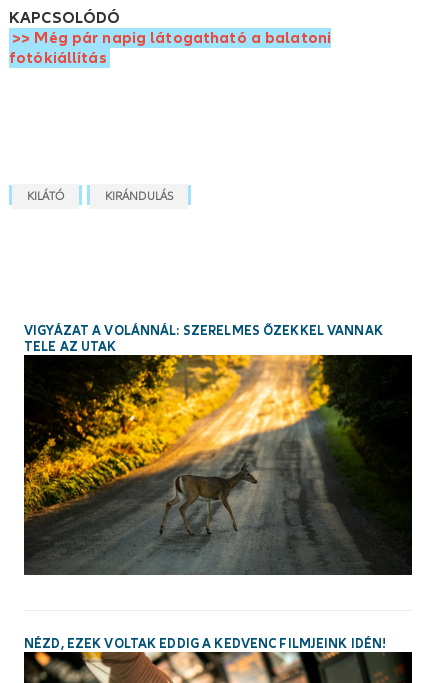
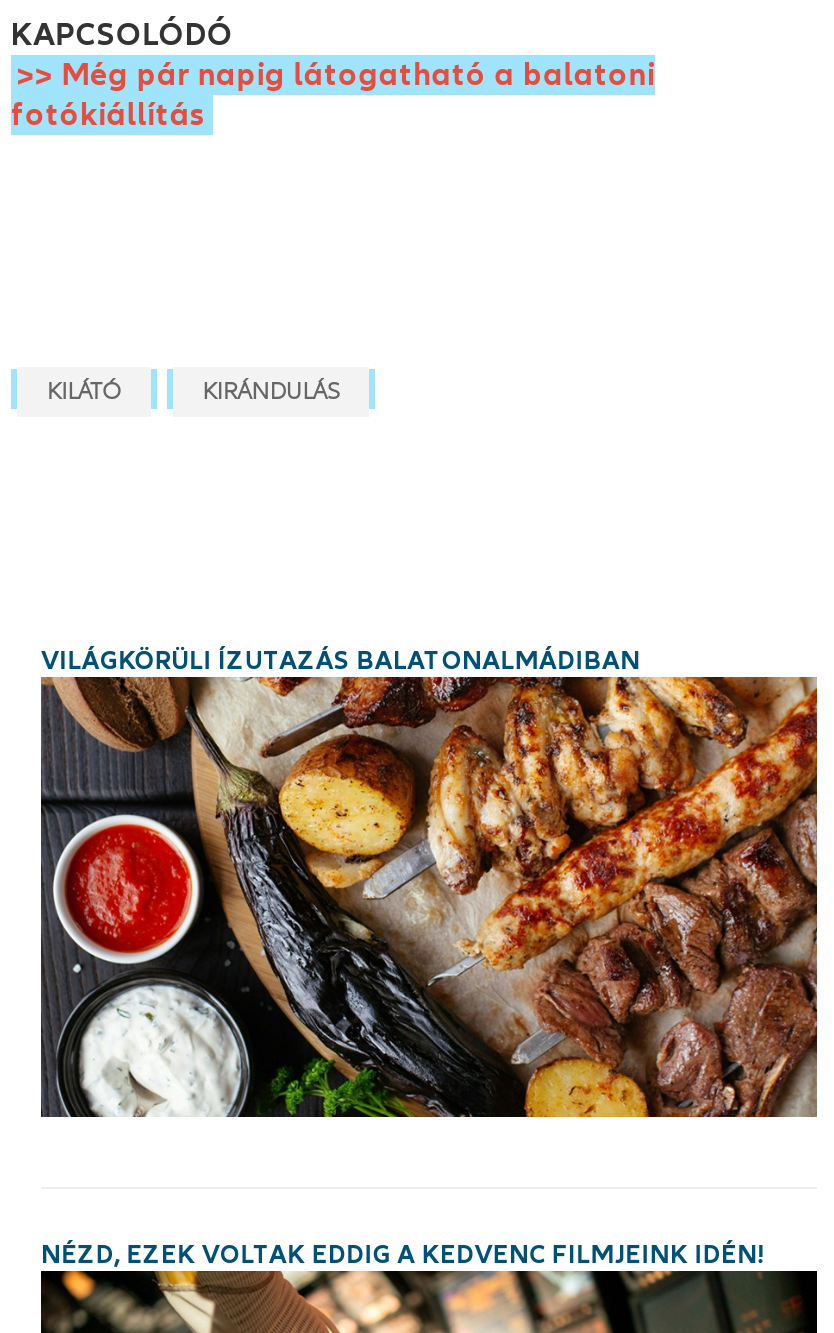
[23,323,413,576] [image] | VIGYÁZAT A VOLÁNNÁL: SZERELMES ŐZEKKEL VANNAK | TELE AZ UTAK -> [41,646,819,1119] [image] | VILÁGKÖRÜLI ÍZUTAZÁS BALATONALMÁDIBAN

